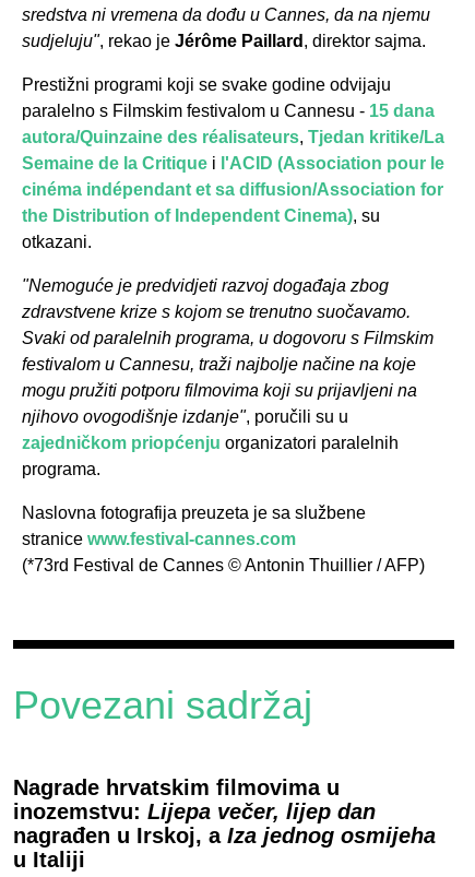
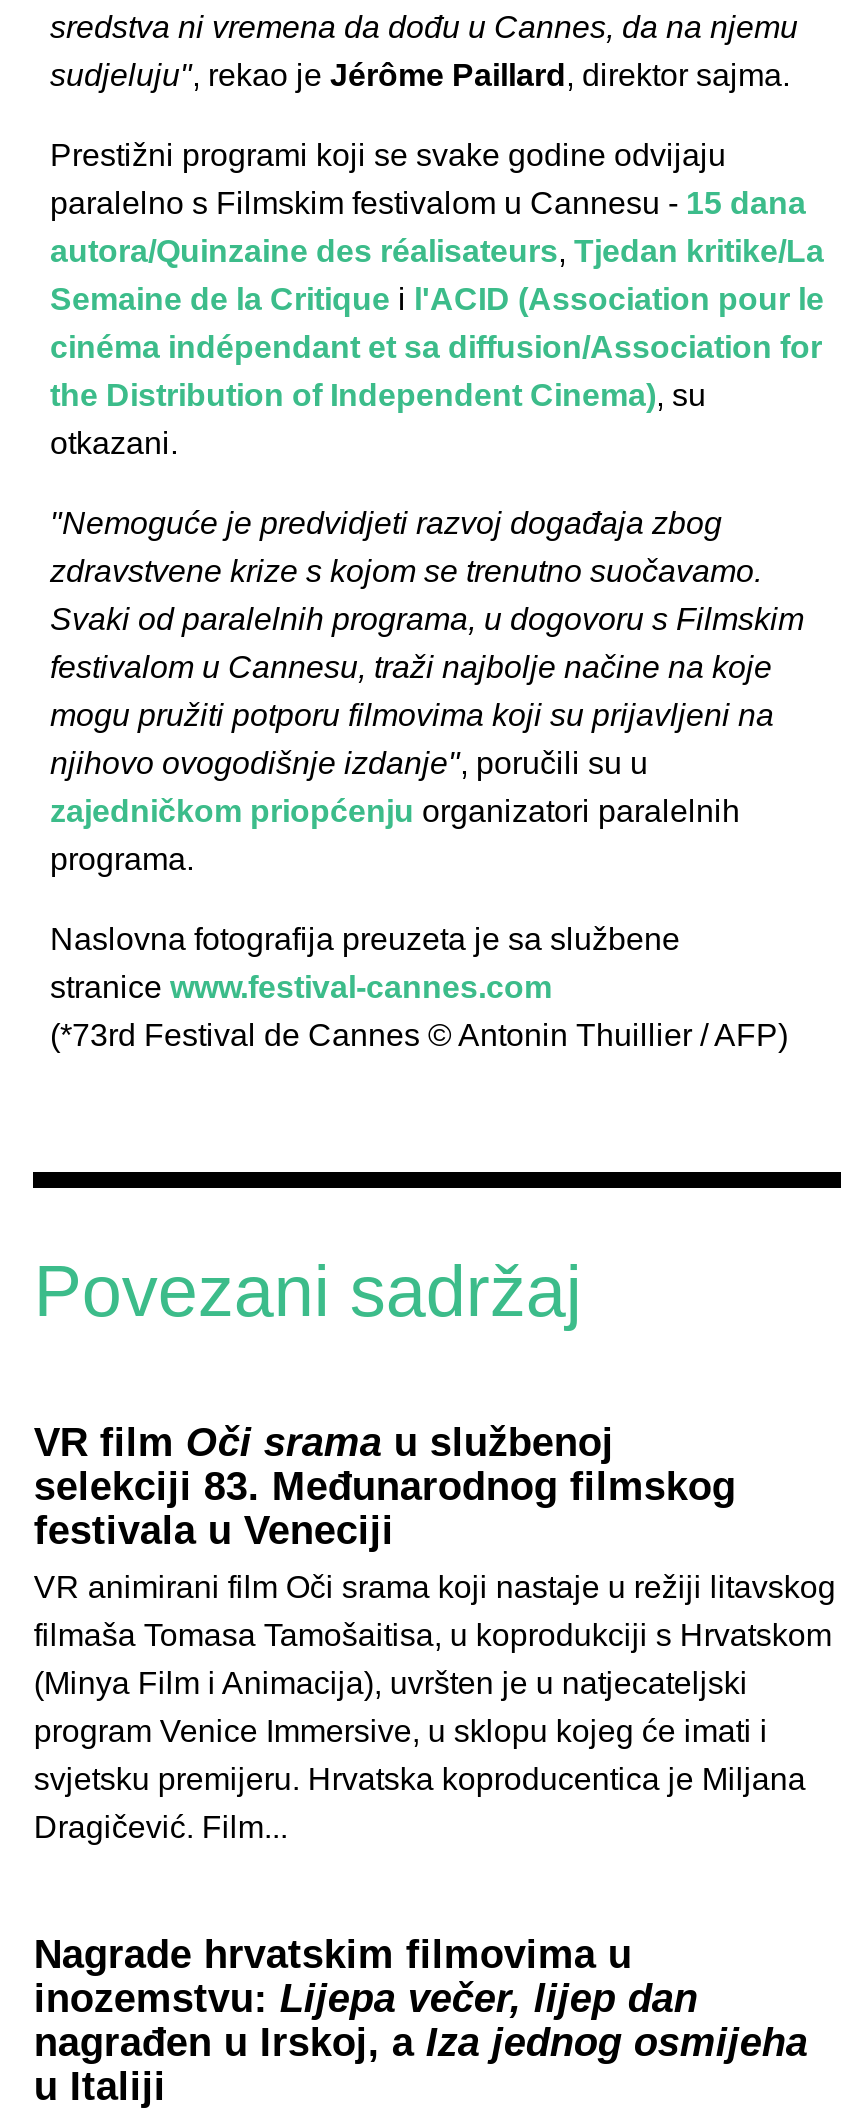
none -> [34,1421,836,1843] VR film Oči srama u službenoj | selekciji 83. Međunarodnog filmskog | festivala u Veneciji | VR animirani film Oči srama koji nastaje u režiji litavskog | filmaša Tomasa Tamošaitisa, u koprodukciji s Hrvatskom | (Minya Film i Animacija), uvršten je u natjecateljski | program Venice Immersive, u sklopu kojeg će imati i | svjetsku premijeru. Hrvatska koproducentica je Miljana | Dragičević. Film...

